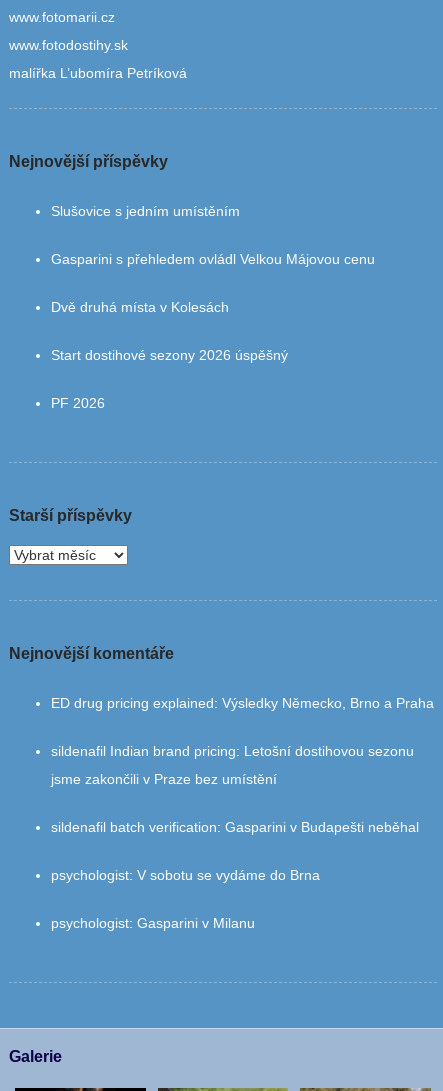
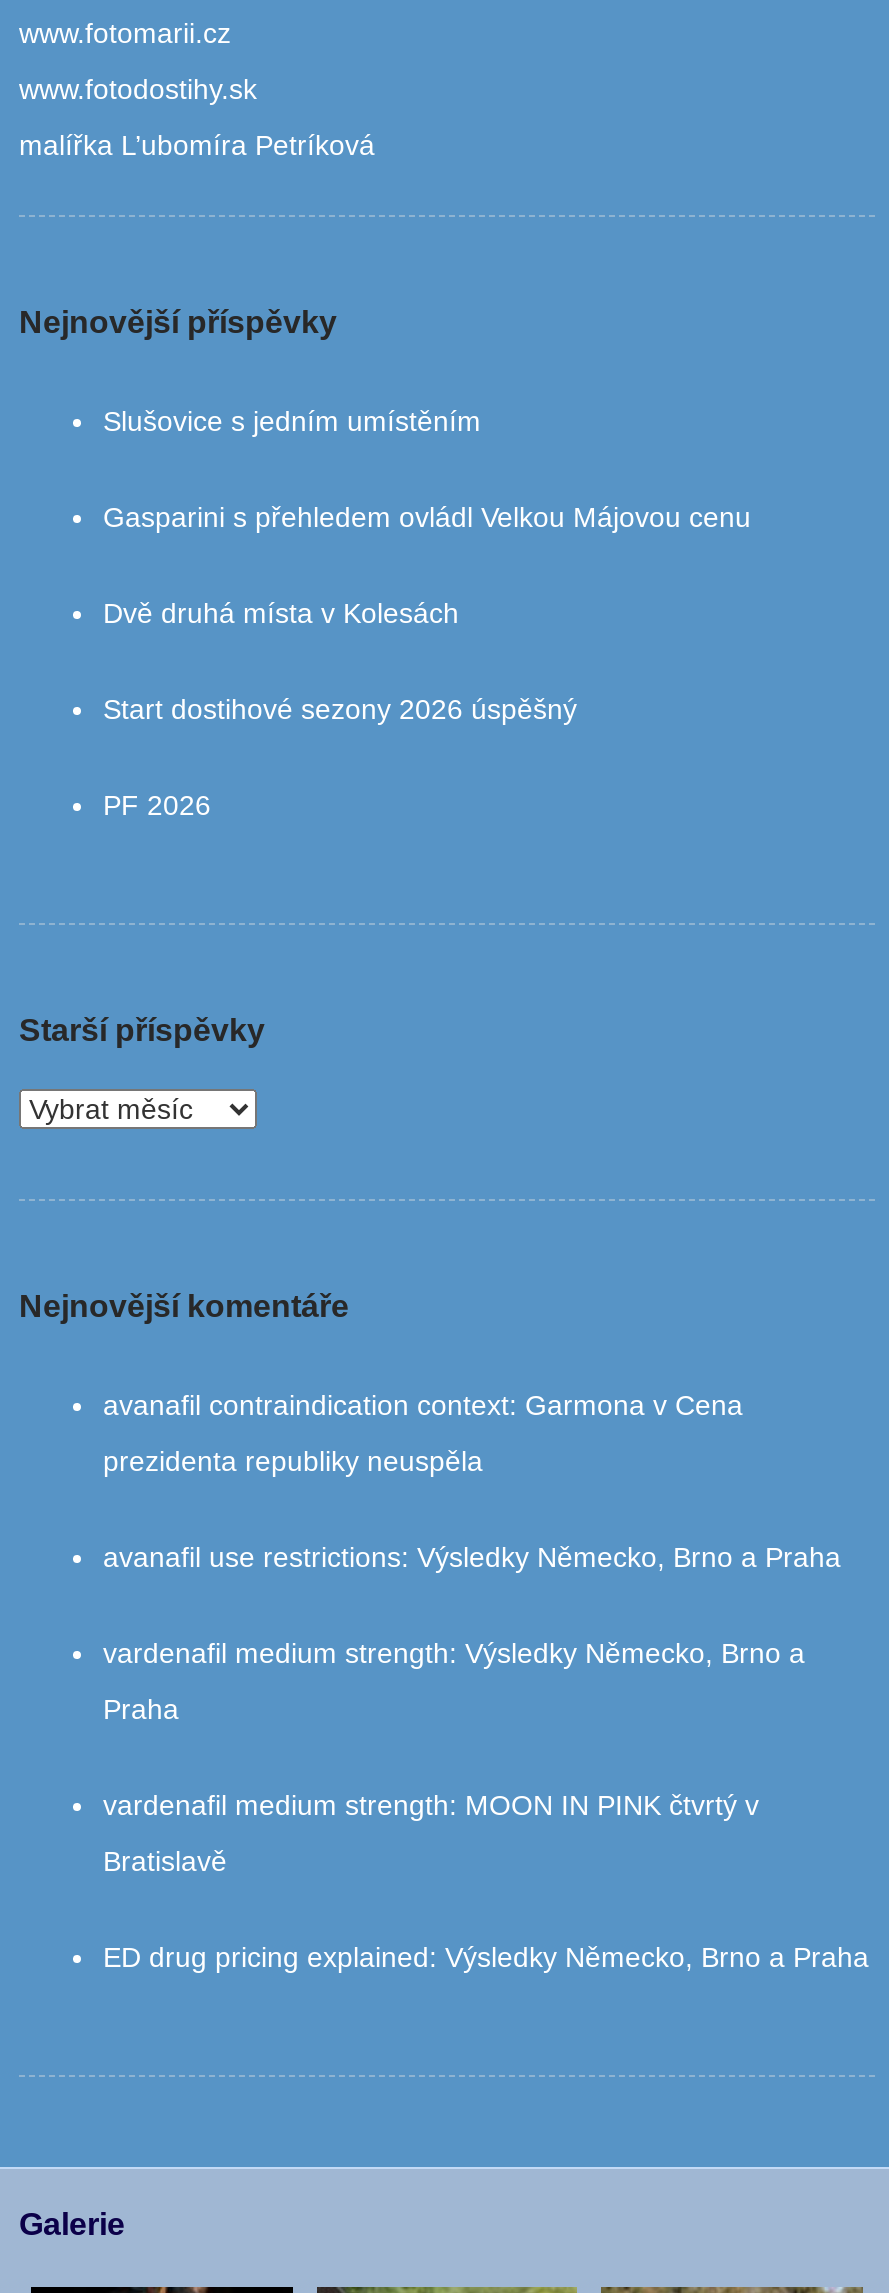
none -> [103,1388,841,1876] avanafil contraindication context: Garmona v Cena | prezidenta republiky neuspěla | avanafil use restrictions: Výsledky Německo, Brno a Praha | vardenafil medium strength: Výsledky Německo, Brno a | Praha | vardenafil medium strength: MOON IN PINK čtvrtý v | Bratislavě
moved [51,695,434,711] -> [103,1940,869,1972]: ED drug pricing explained: Výsledky Německo, Brno a Praha
[51,743,419,931] sildenafil Indian brand pricing: Letošní dostihovou sezonu | jsme zakončili v Praze bez umístění | sildenafil batch verification: Gasparini v Budapešti neběhal | psychologist: V sobotu se vydáme do Brna | psychologist: Gasparini v Milanu -> none

